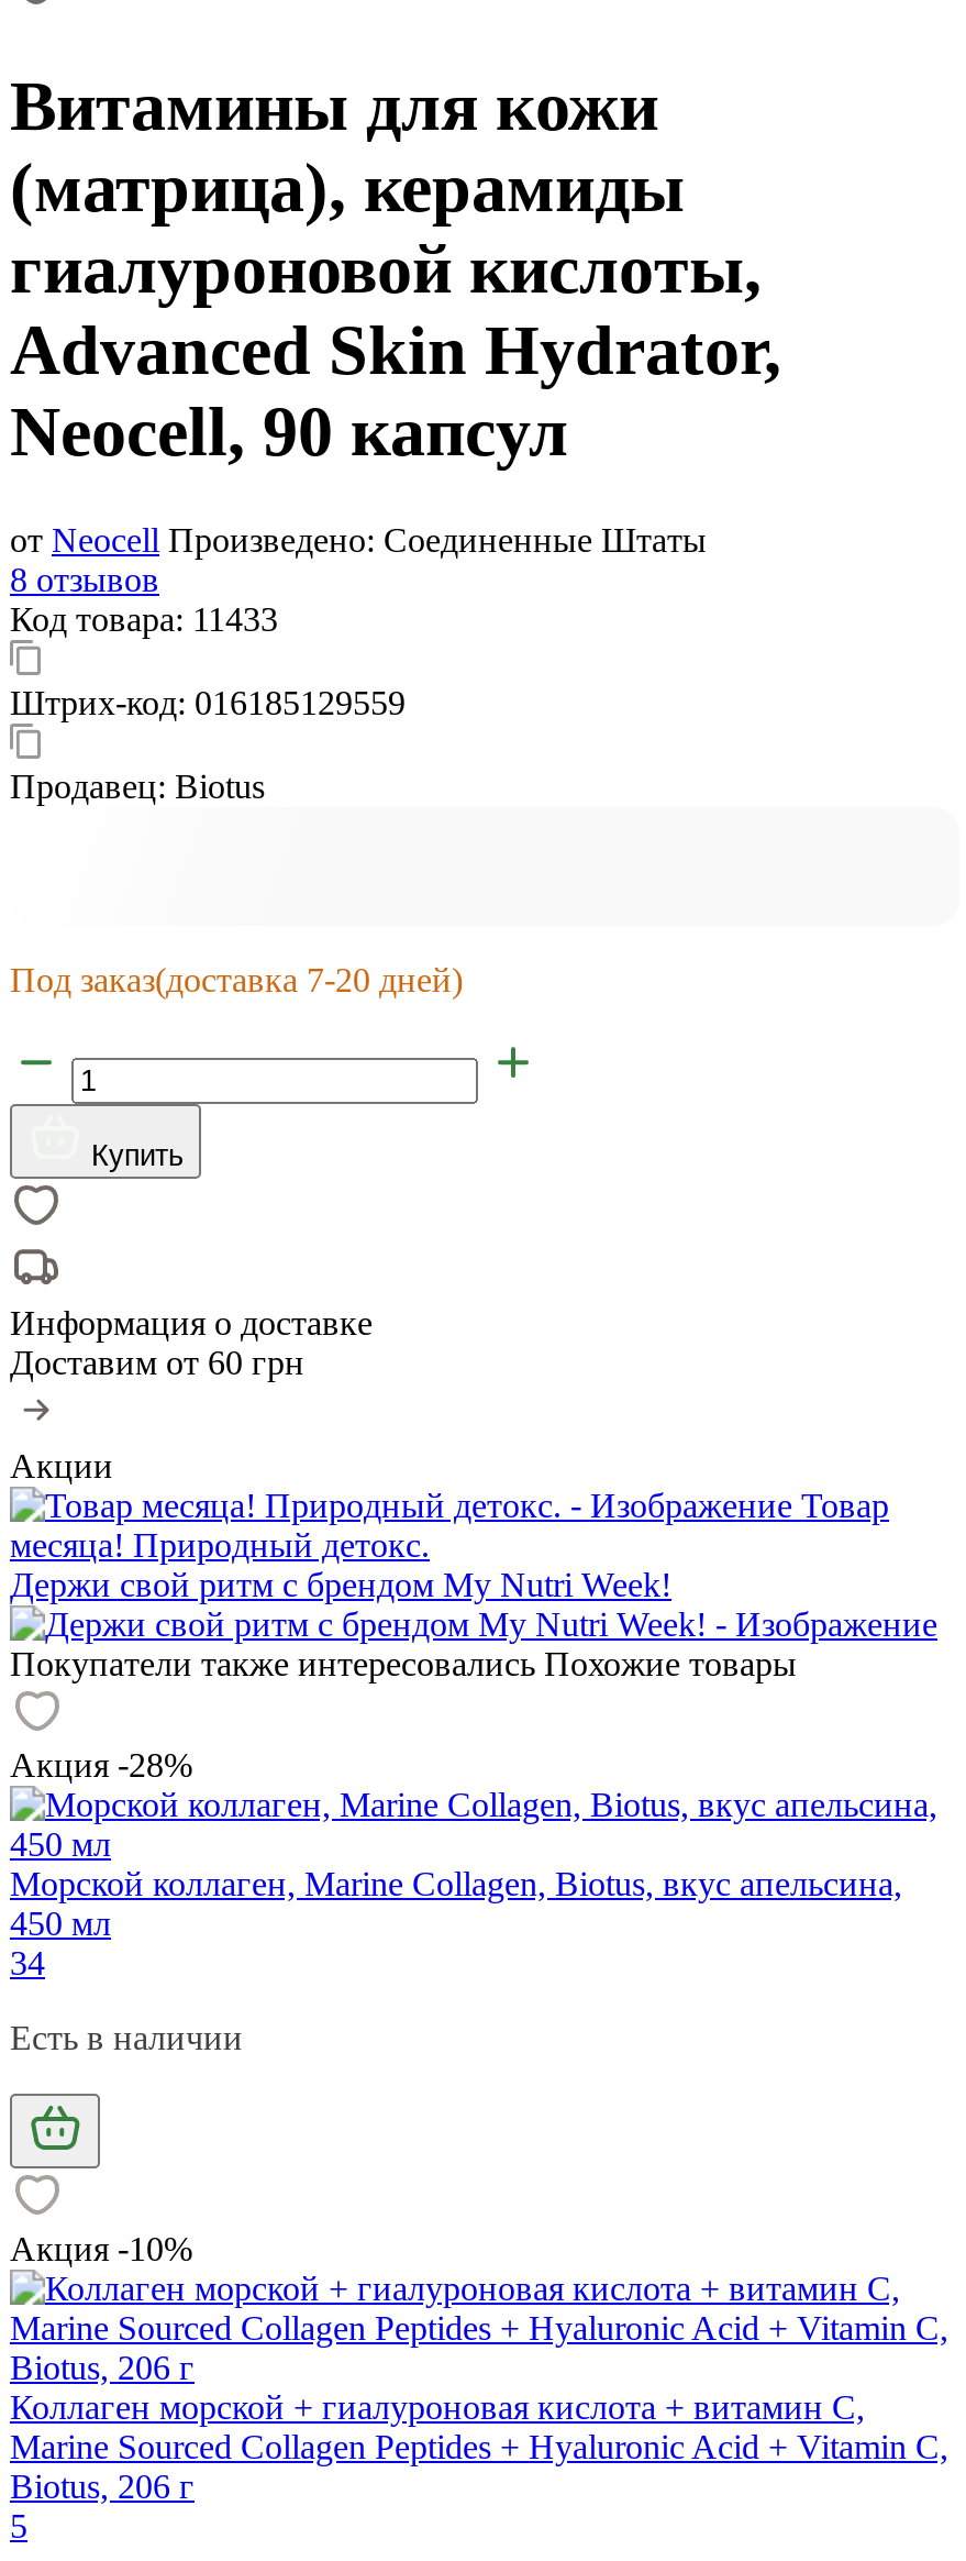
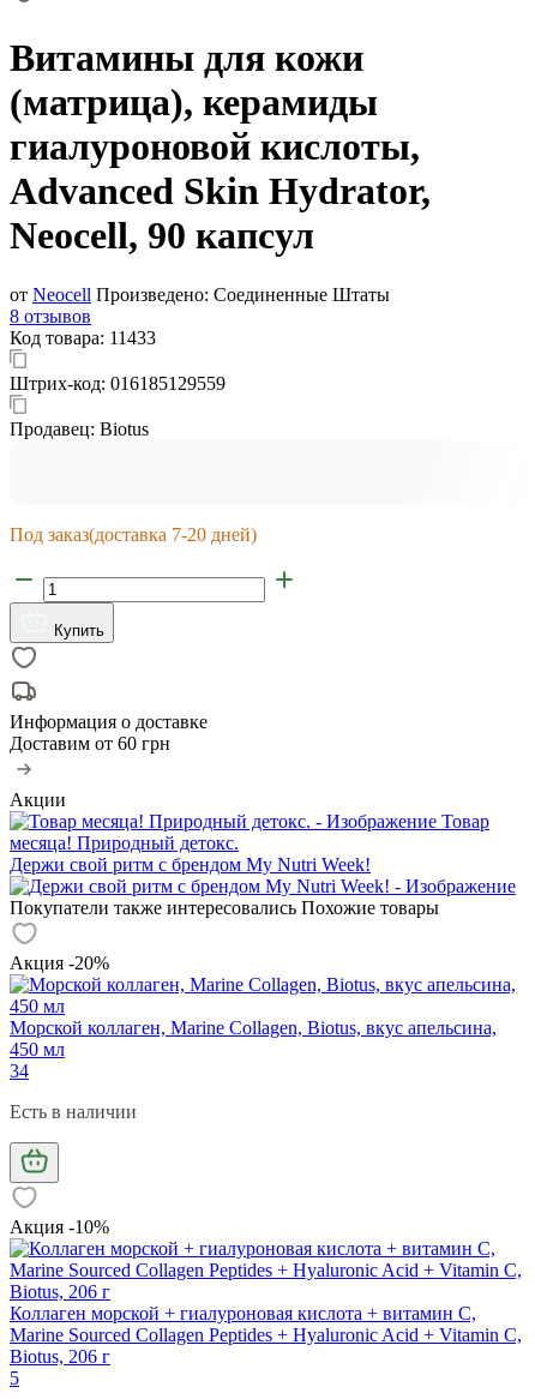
[10,1746,192,1783] Акция -28% -> [10,953,109,973] Акция -20%

